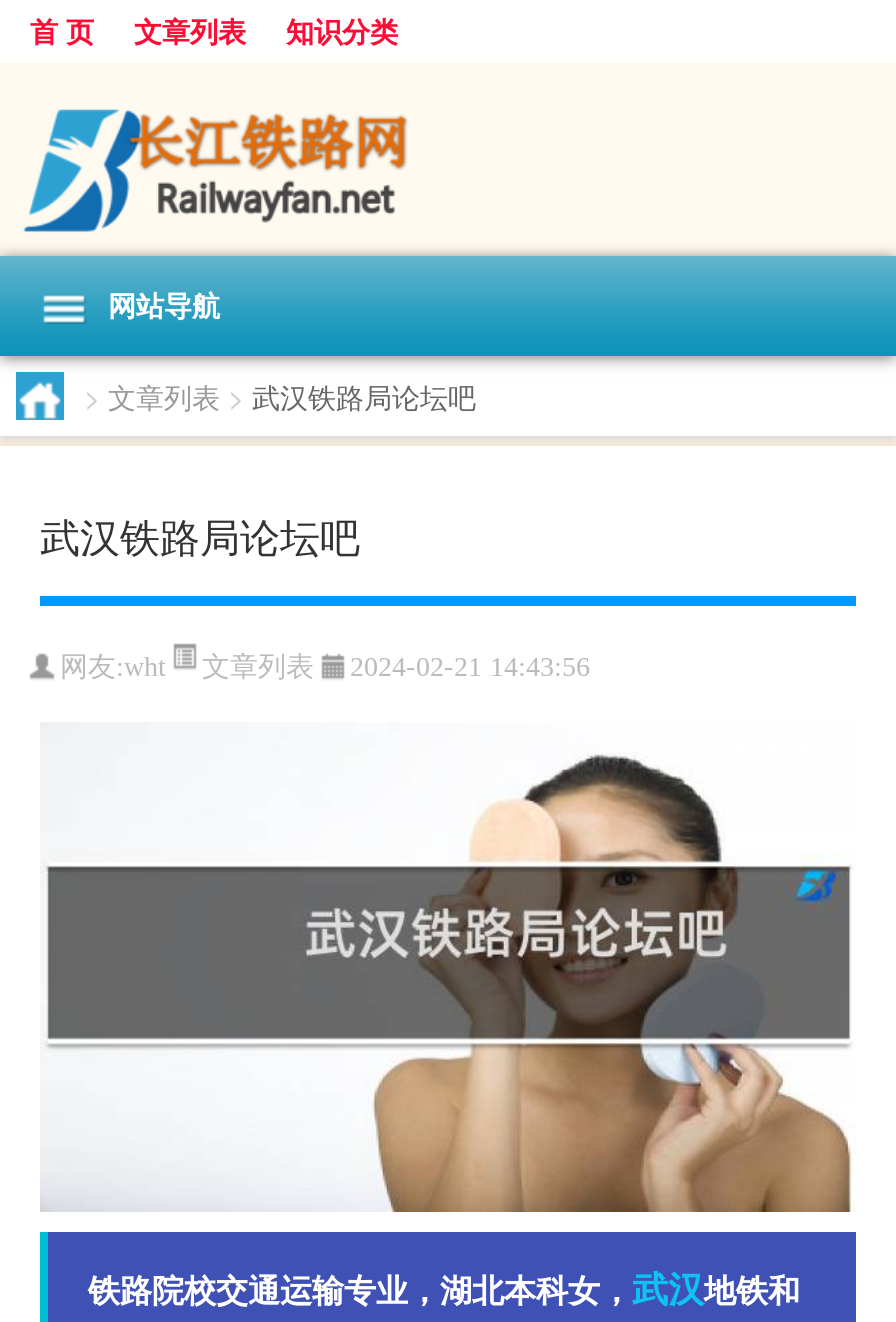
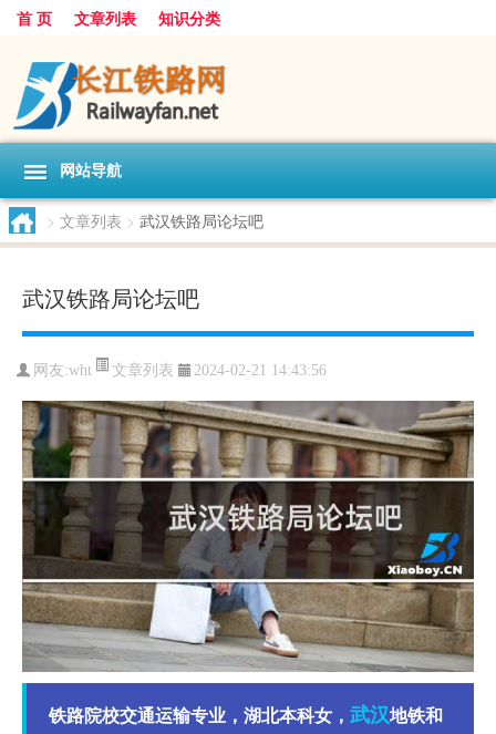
[40,722,856,1212] [image] -> [21,400,475,672] [image]

